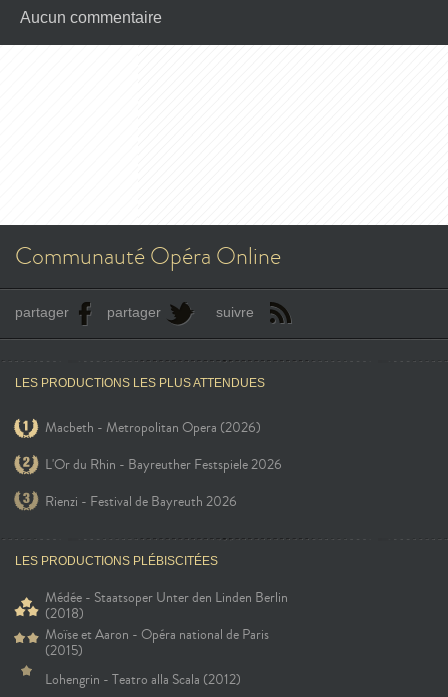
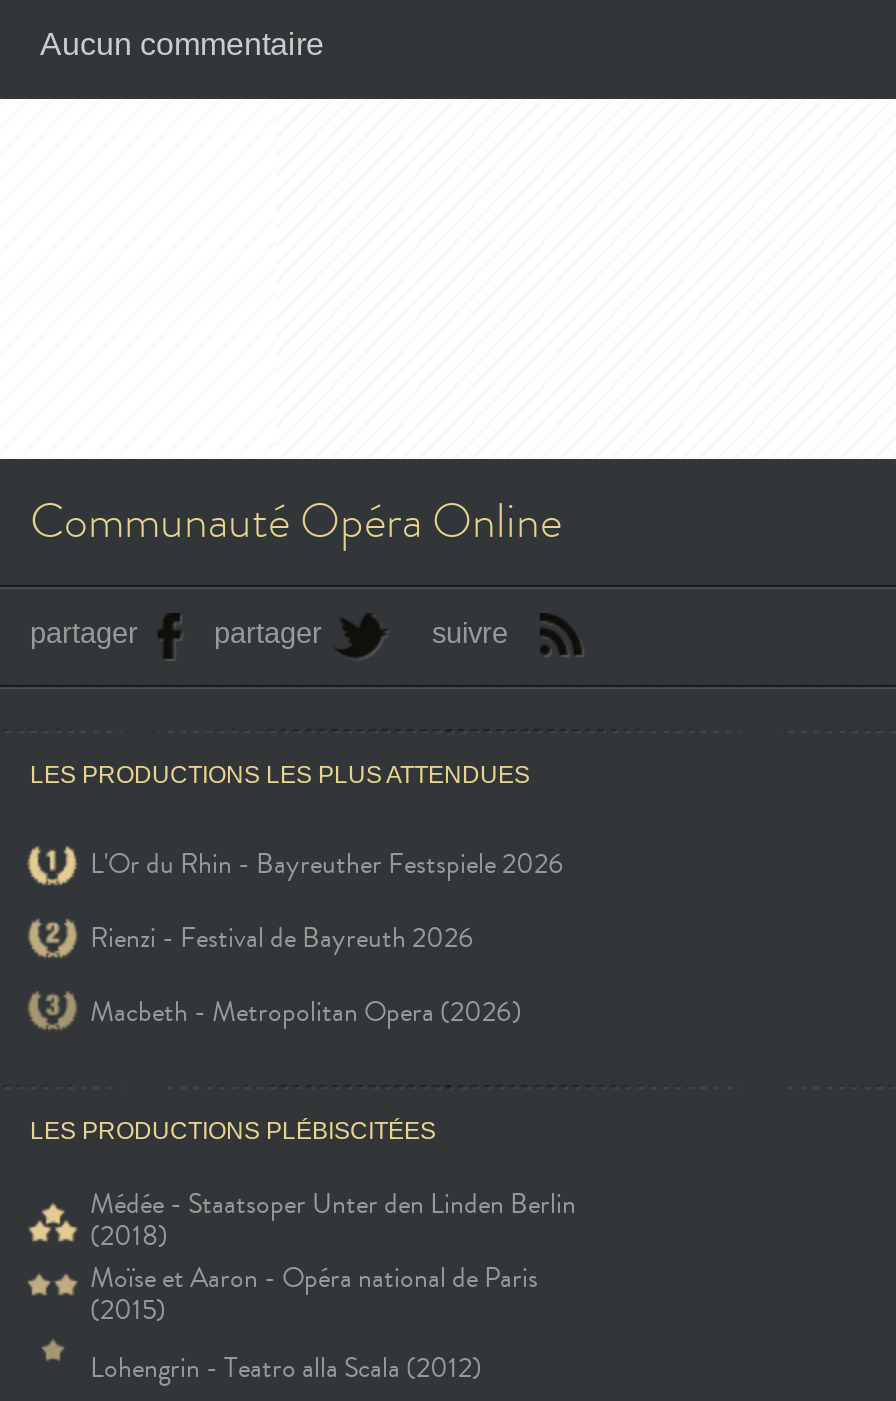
moved [45,417,261,436] -> [90,992,522,1030]: Macbeth - Metropolitan Opera (2026)
moved [45,454,282,510] -> [90,844,564,956]: L'Or du Rhin - Bayreuther Festspiele 2026 | Rienzi - Festival de Bayreuth 2026

